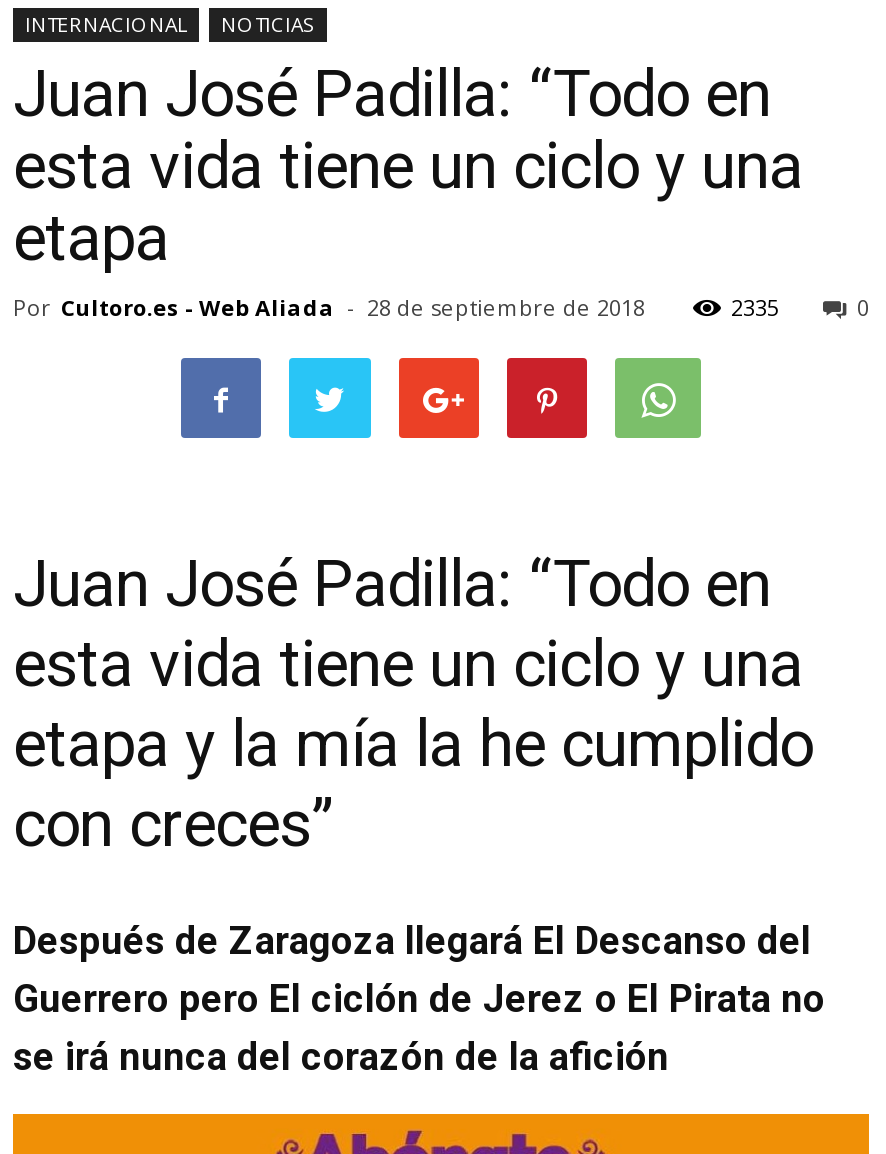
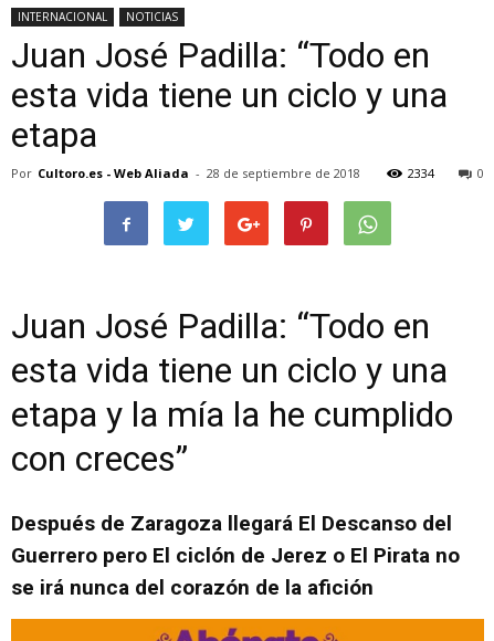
[731,292,779,322] 2335 -> [408,165,434,181] 2334

